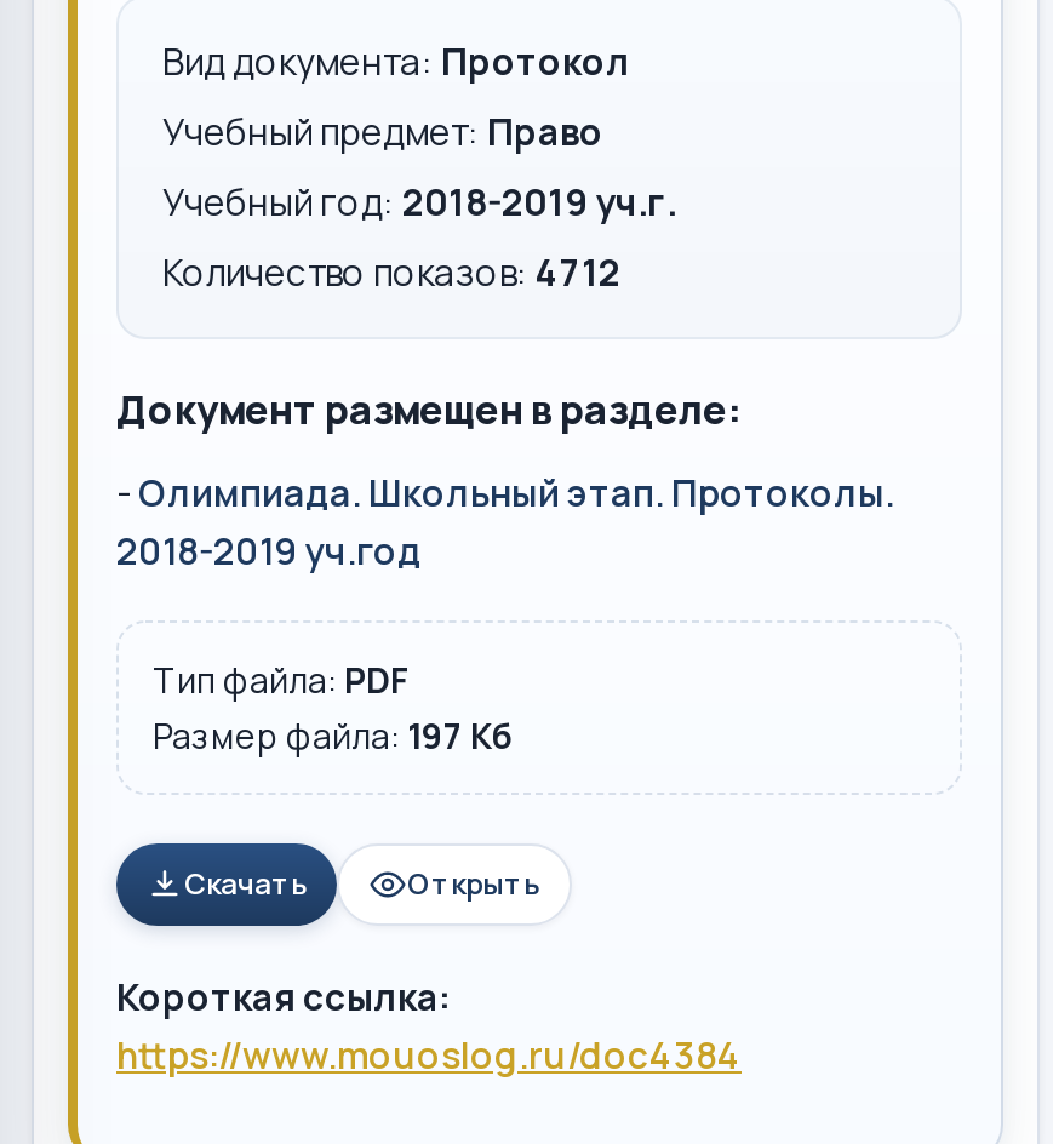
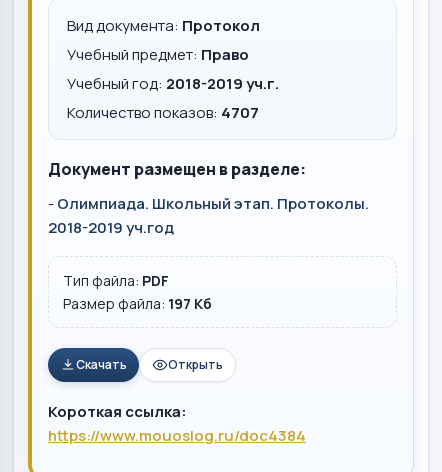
[162,247,620,298] Количество показов: 4712 -> [67,102,259,123] Количество показов: 4707

